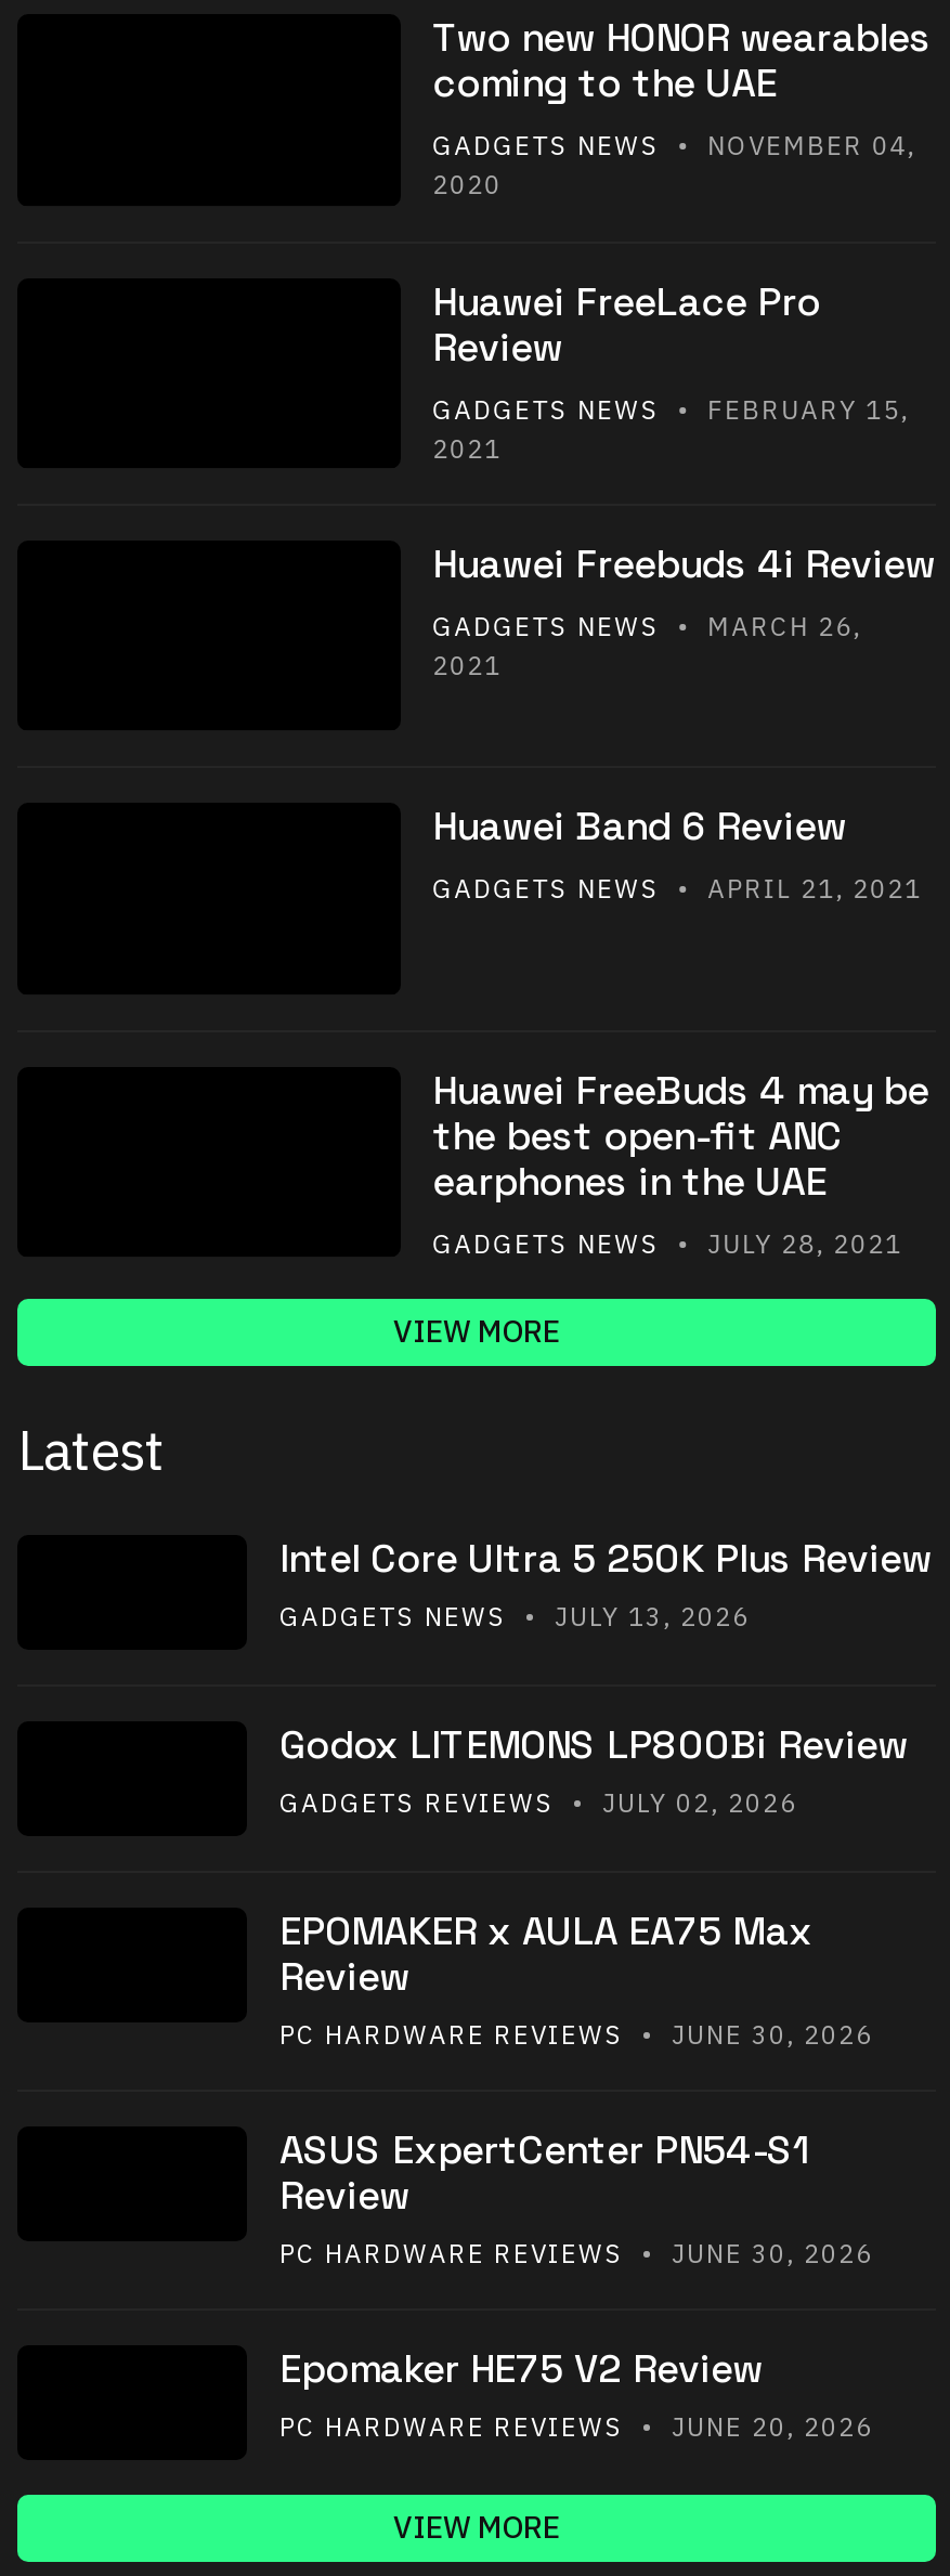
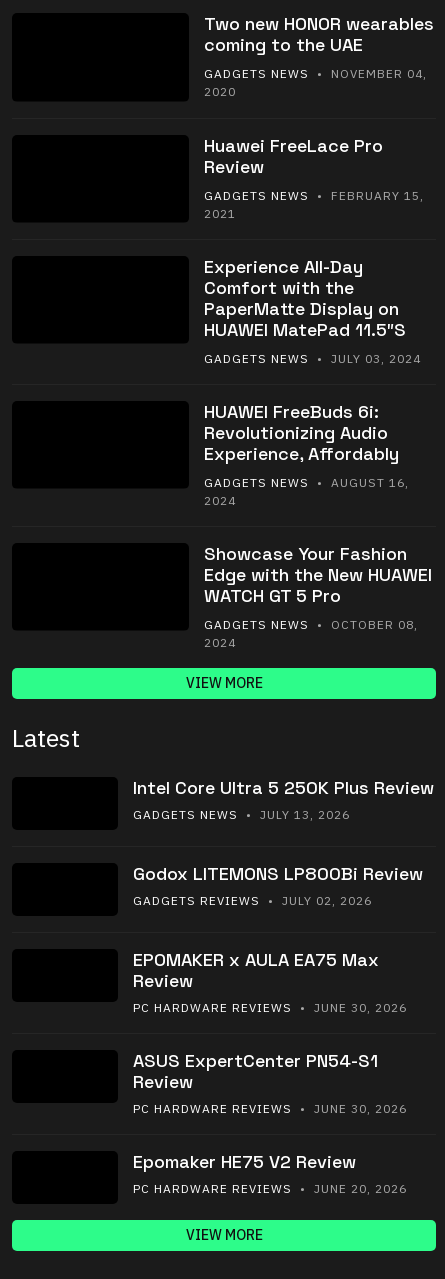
[433,538,935,681] Huawei Freebuds 4i Review | GADGETS NEWS • MARCH 26, | 2021 -> [204,255,421,366] Experience All-Day | Comfort with the | PaperMatte Display on | HUAWEI MatePad 11.5″S | GADGETS NEWS • JULY 03, 2024
[433,801,922,905] Huawei Band 6 Review | GADGETS NEWS • APRIL 21, 2021 -> [204,400,409,508] HUAWEI FreeBuds 6i: | Revolutionizing Audio | Experience, Affordably | GADGETS NEWS • AUGUST 16, | 2024
[433,1064,929,1259] Huawei FreeBuds 4 may be | the best open-fit ANC | earphones in the UAE | GADGETS NEWS • JULY 28, 2021 -> [204,542,432,650] Showcase Your Fashion | Edge with the New HUAWEI | WATCH GT 5 Pro | GADGETS NEWS • OCTOBER 08, | 2024

